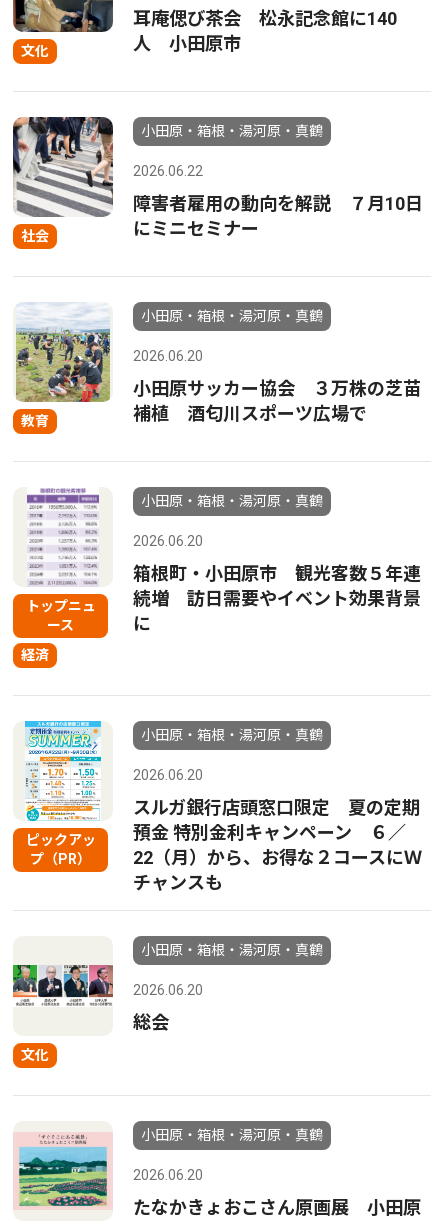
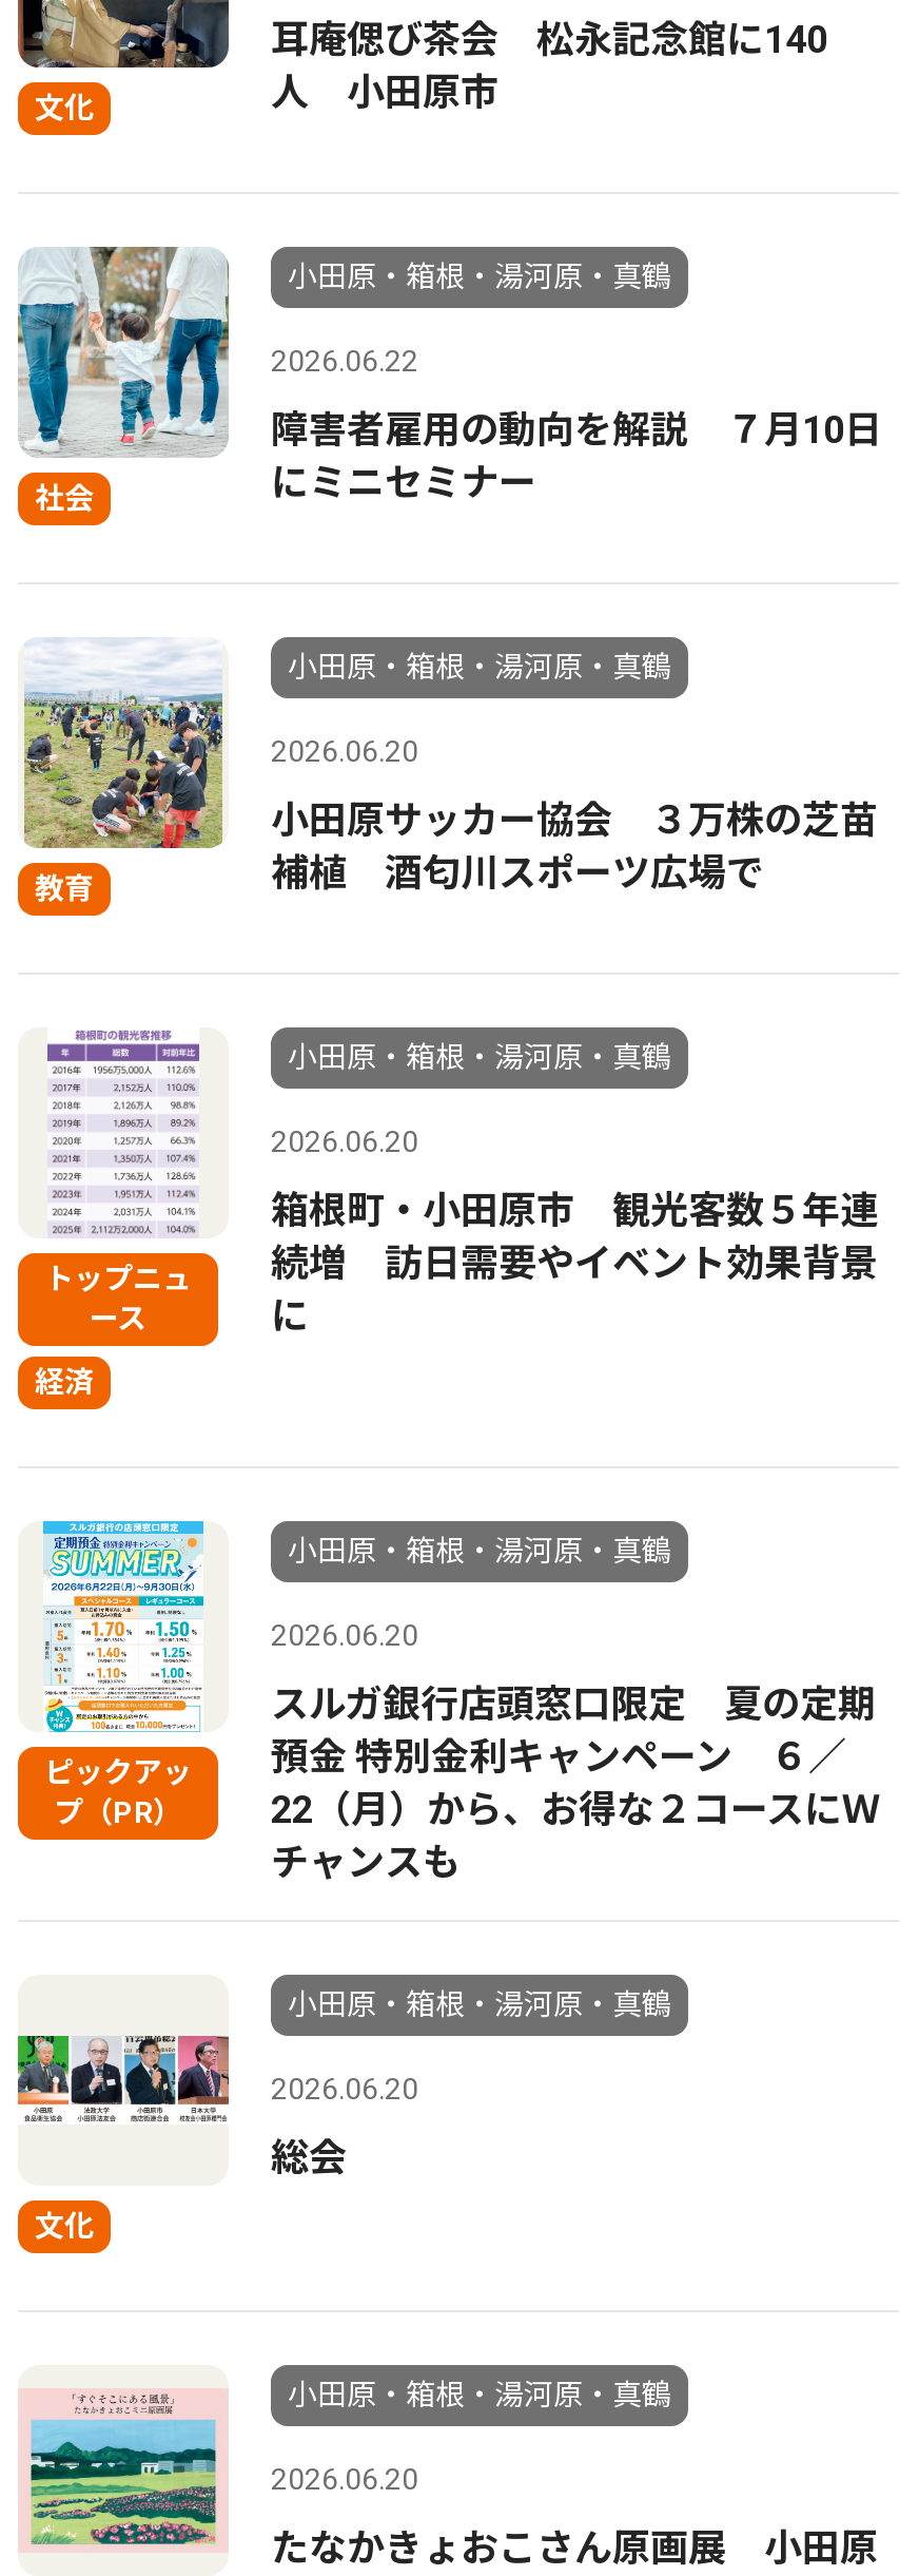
[12,116,114,217] [image] -> [16,245,231,456] [image]

